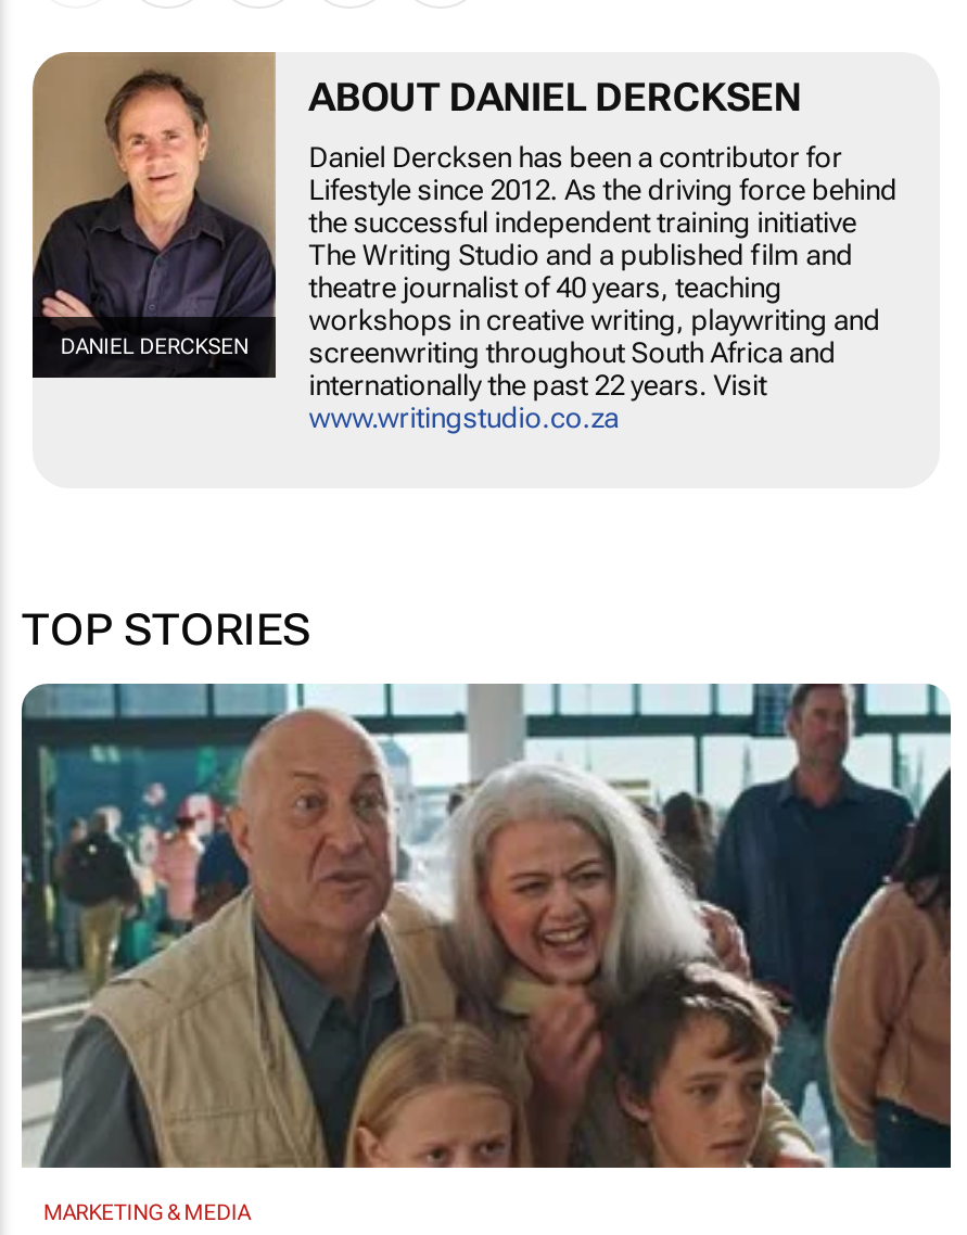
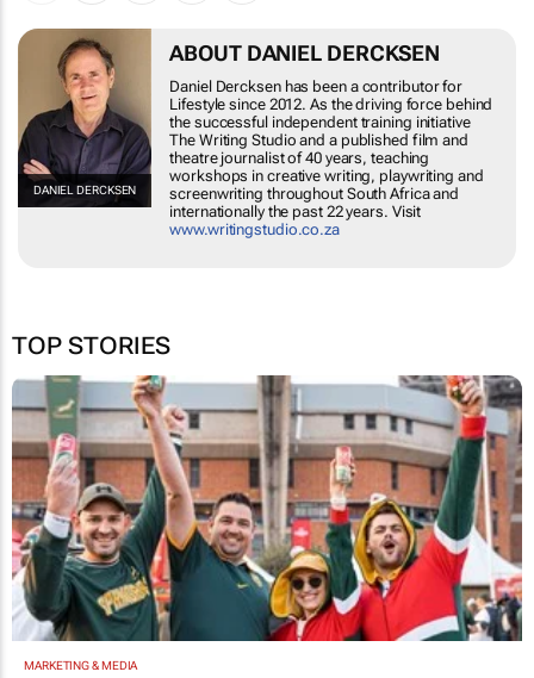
[20,682,953,1170] [image] -> [11,374,523,642] [image]

